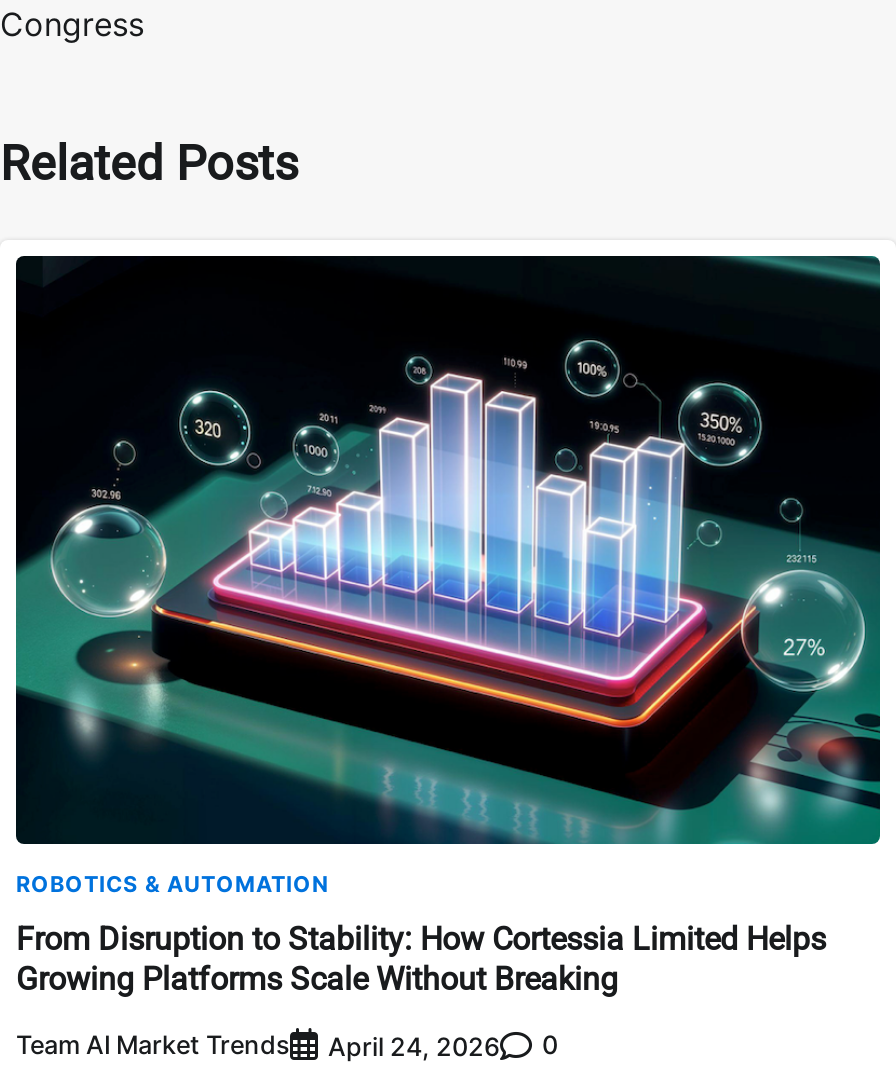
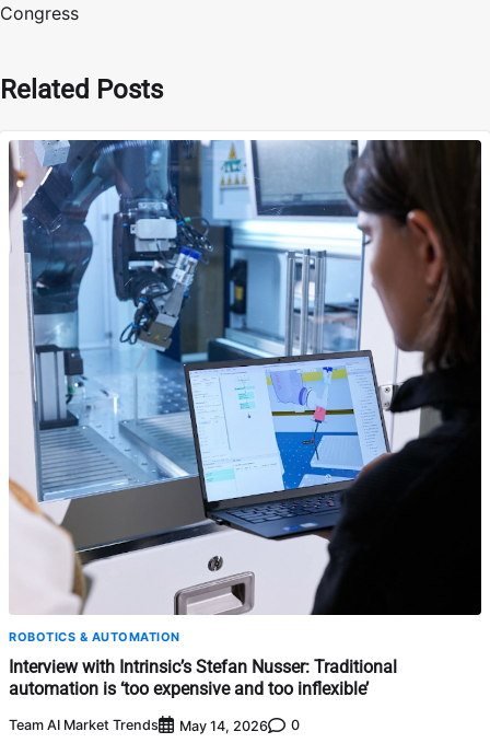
[14,254,882,999] [image] | From Disruption to Stability: How Cortessia Limited Helps | Growing Platforms Scale Without Breaking -> [8,139,482,699] [image] | Interview with Intrinsic’s Stefan Nusser: Traditional | automation is ‘too expensive and too inflexible’
[16,1030,558,1061] Team AI Market Trends April 24, 2026 0 -> [9,717,300,734] Team AI Market Trends May 14, 2026 0

